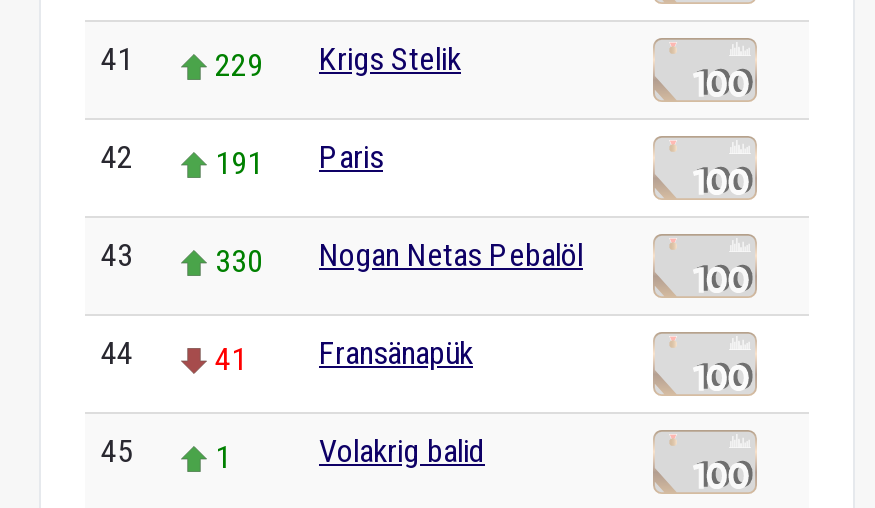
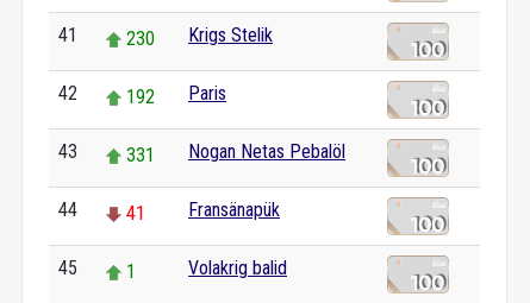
[101,40,461,84] 41 229 Krigs Stelik -> [58,24,273,50] 41 230 Krigs Stelik
[101,138,383,182] 42 191 Paris -> [58,82,226,108] 42 192 Paris
[101,236,583,280] 43 330 Nogan Netas Pebalöl -> [58,140,345,166] 43 331 Nogan Netas Pebalöl

